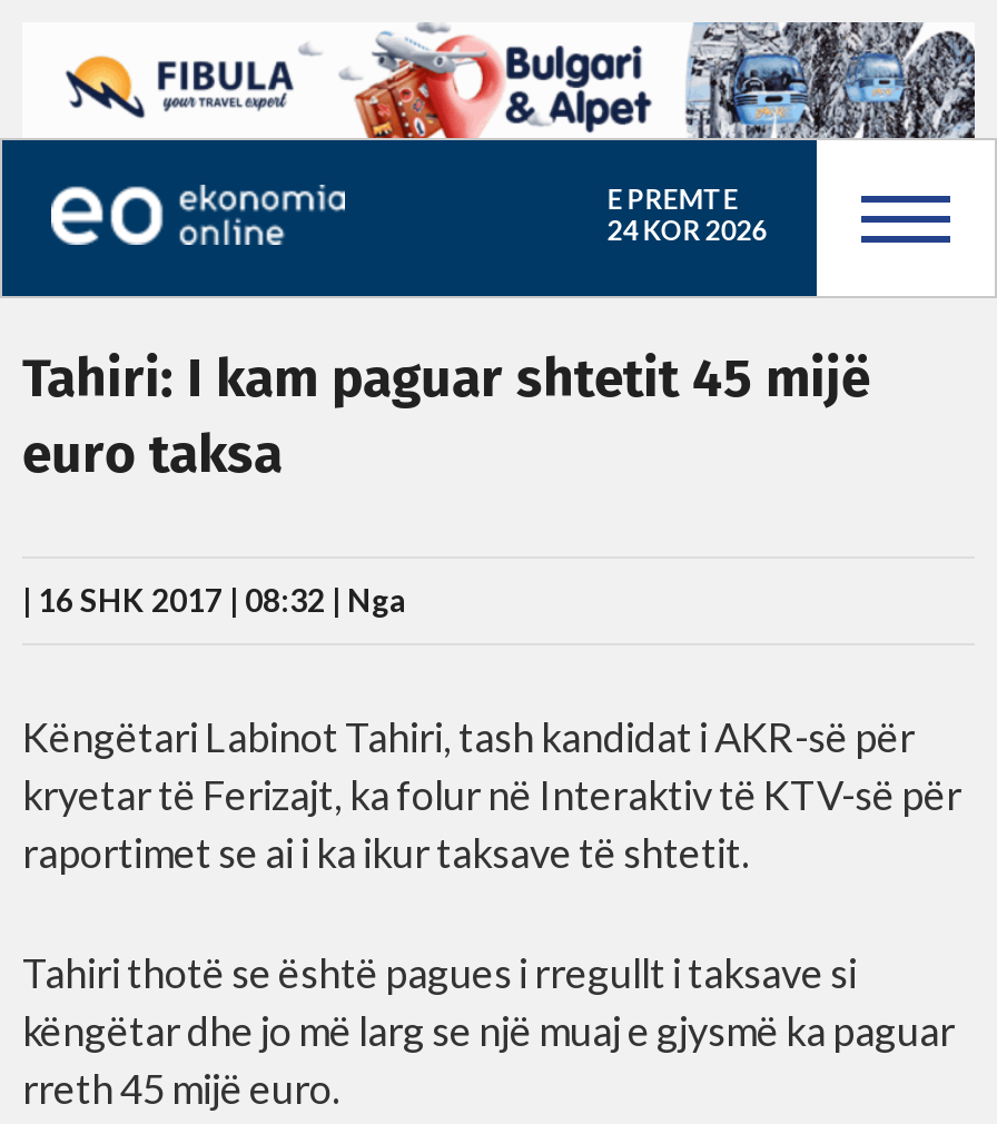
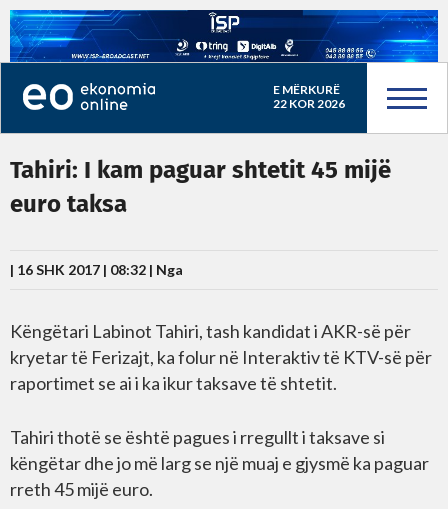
[22,20,977,216] [image] | E PREMTE -> [9,9,439,97] [image] | E MËRKURË
[607,214,767,247] 24 KOR 2026 -> [273,96,345,111] 22 KOR 2026

